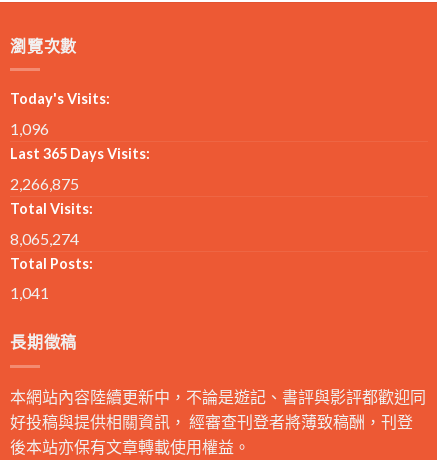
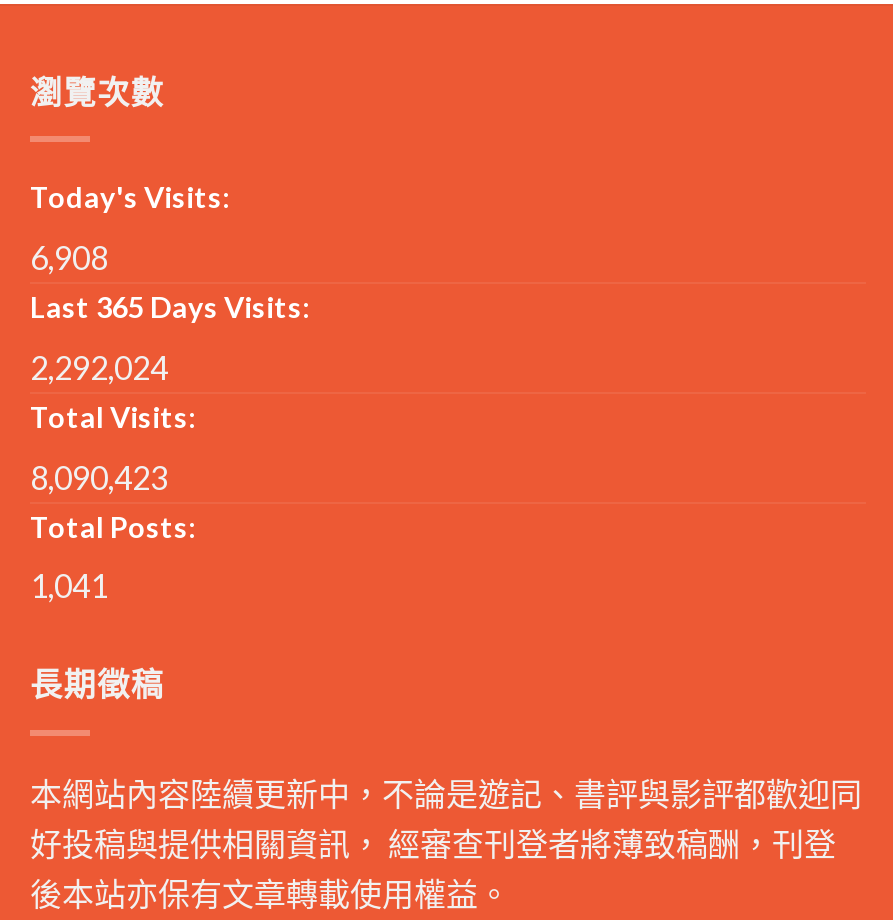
[10,119,49,138] 1,096 -> [30,238,108,276] 6,908
[10,174,79,193] 2,266,875 -> [30,348,168,386] 2,292,024
[10,229,79,248] 8,065,274 -> [30,457,168,495] 8,090,423

